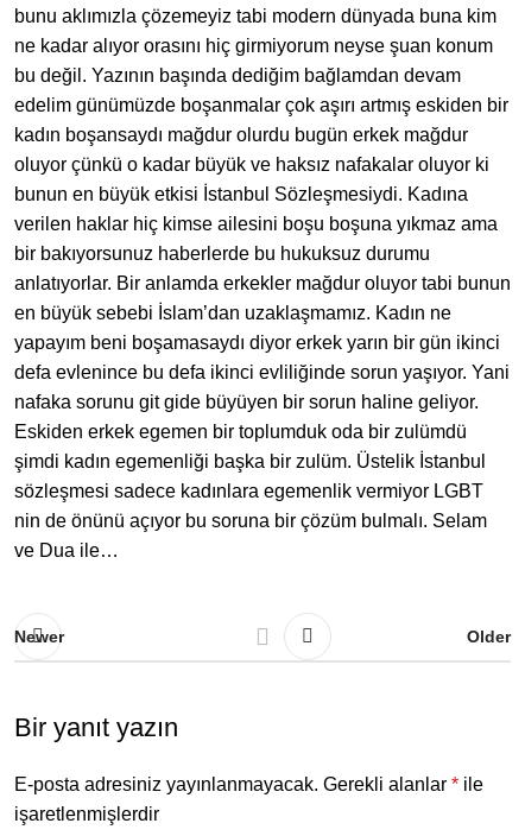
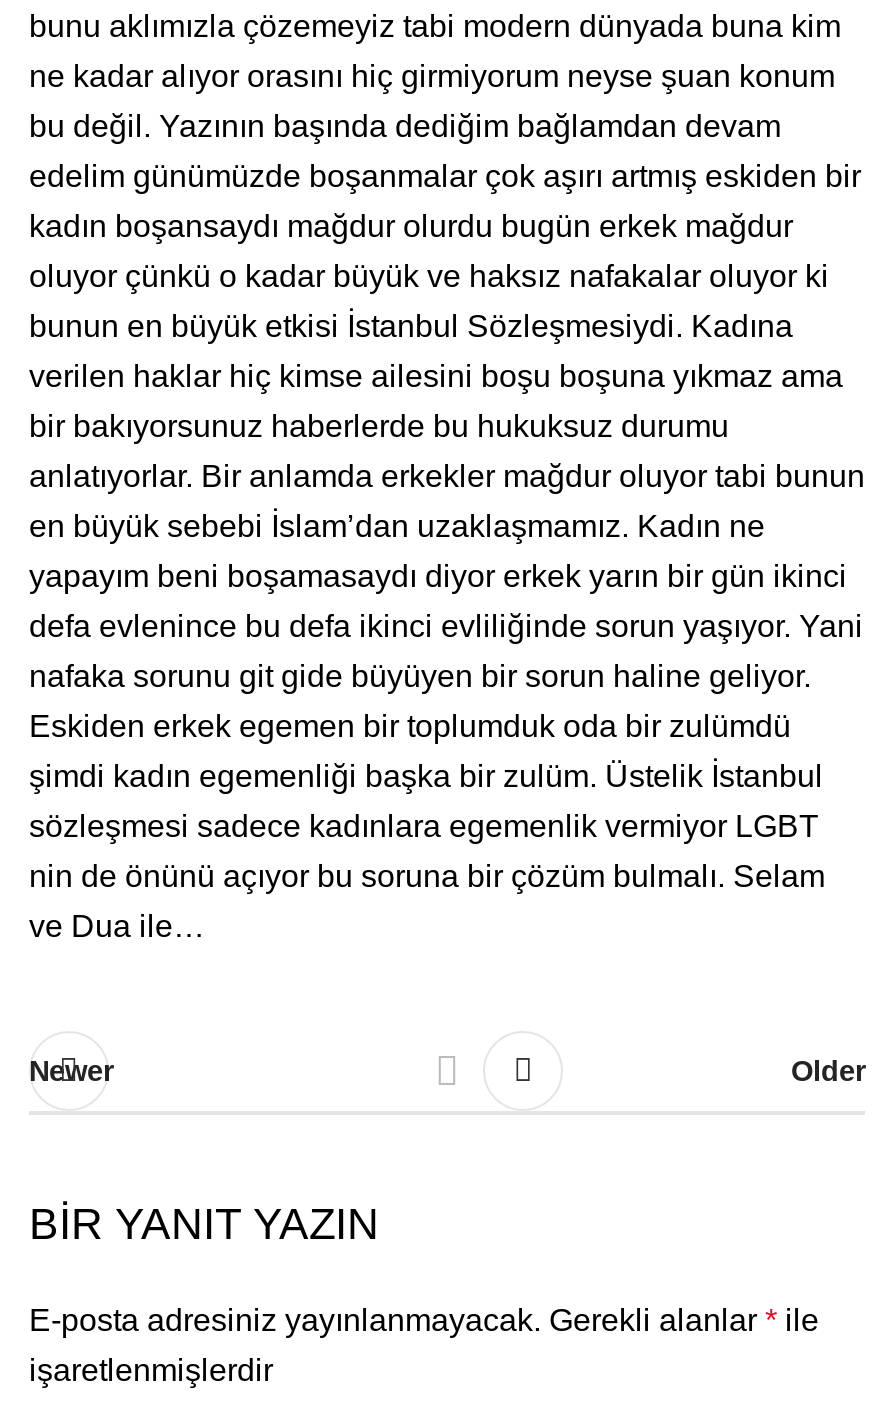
[14,713,178,742] Bir yanıt yazın -> [29,1199,379,1249] BIR YANIT YAZIN

